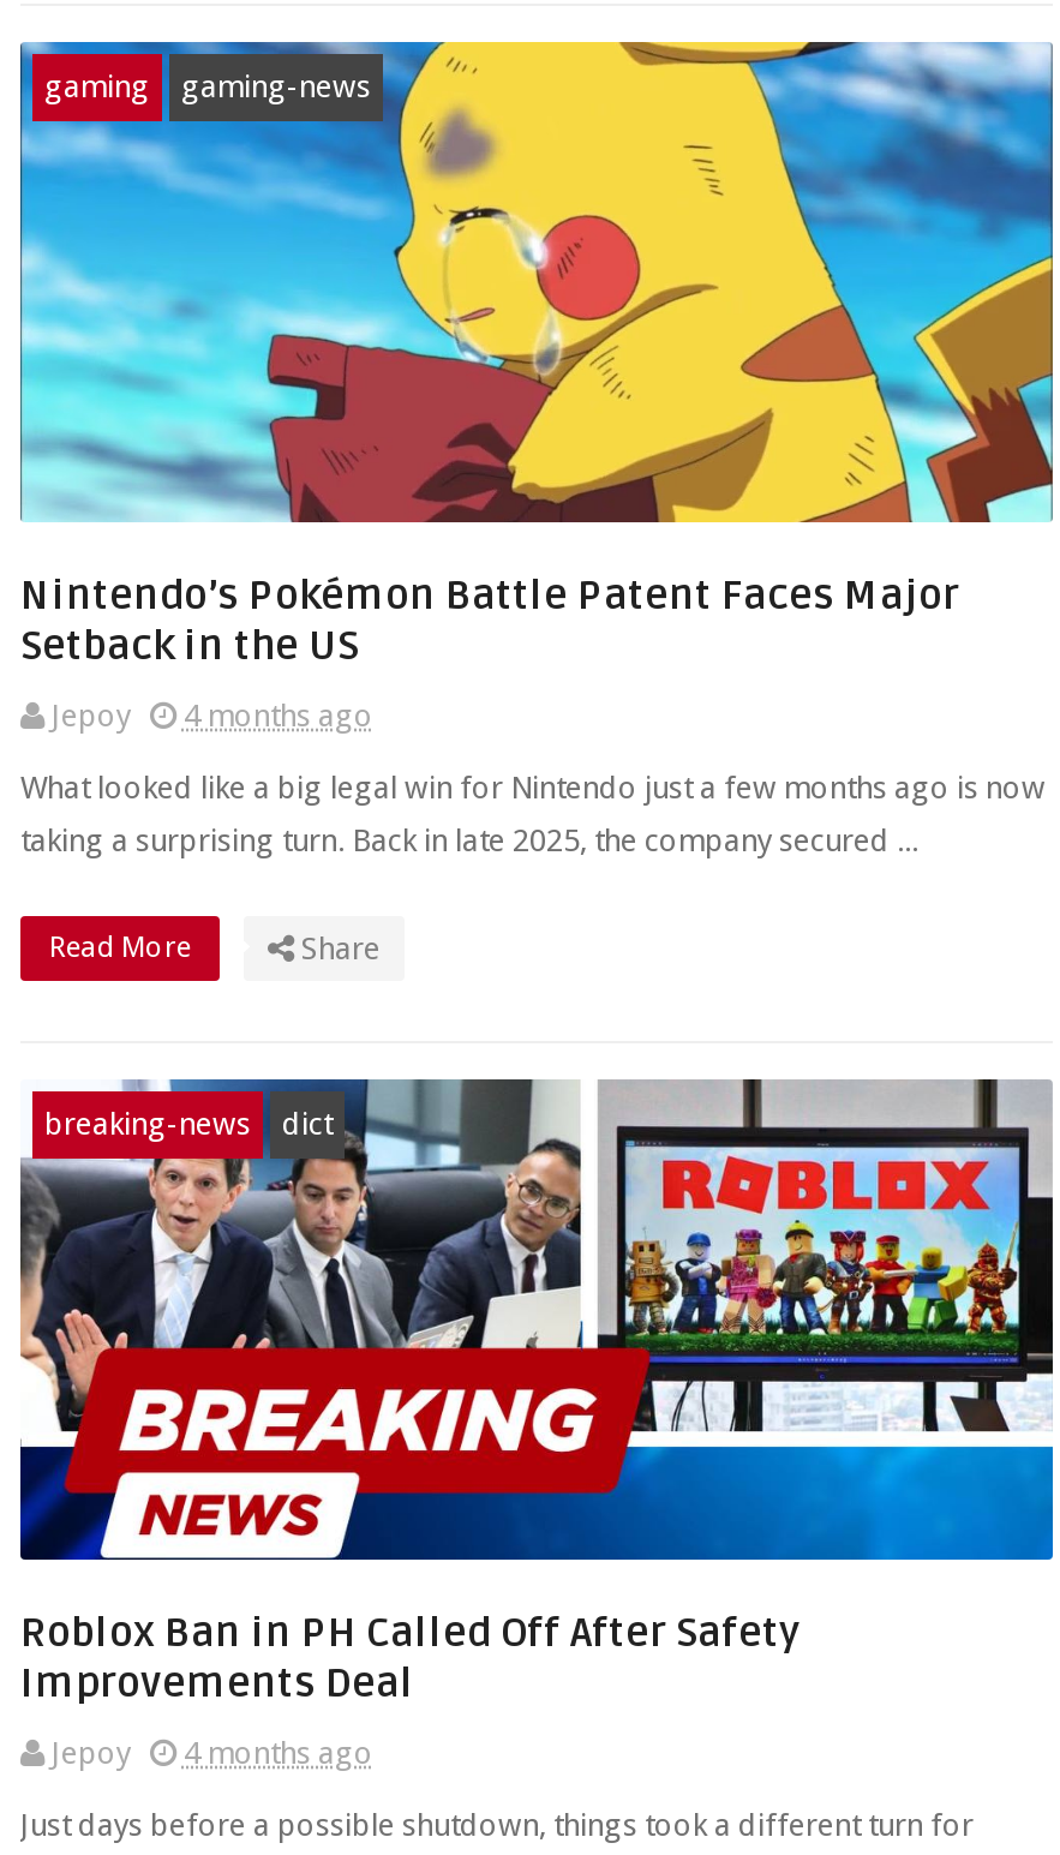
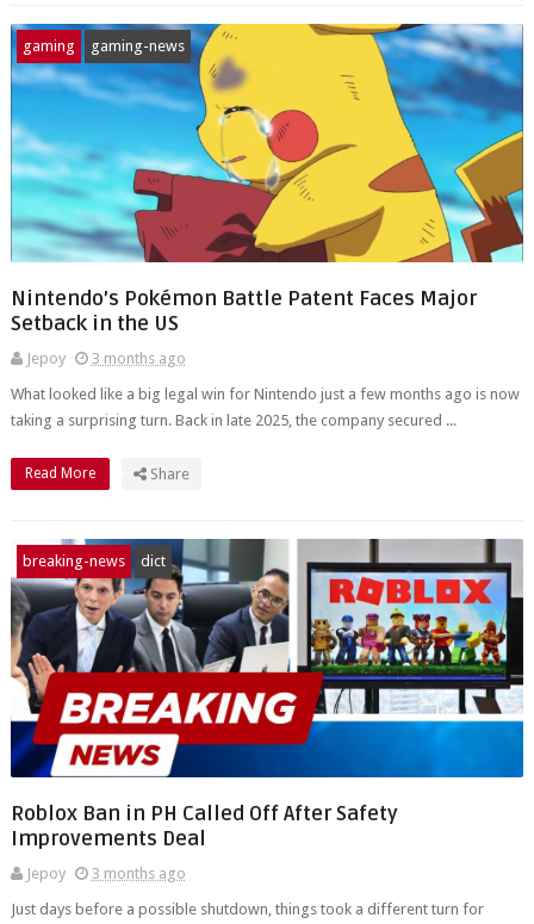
[52,698,373,734] Jepoy 4 months ago -> [26,349,186,367] Jepoy 3 months ago
[52,1735,373,1771] Jepoy 4 months ago -> [26,864,186,882] Jepoy 3 months ago

